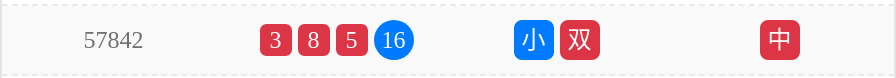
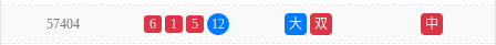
[84,26,320,54] 57842 | 3 | 8 -> [46,16,177,32] 57404 | 6 | 1
[382,26,546,54] 16 | 小 -> [211,16,302,32] 12 | 大

